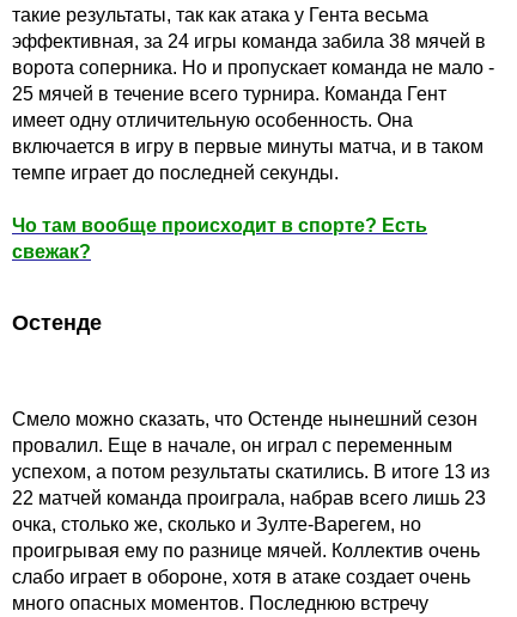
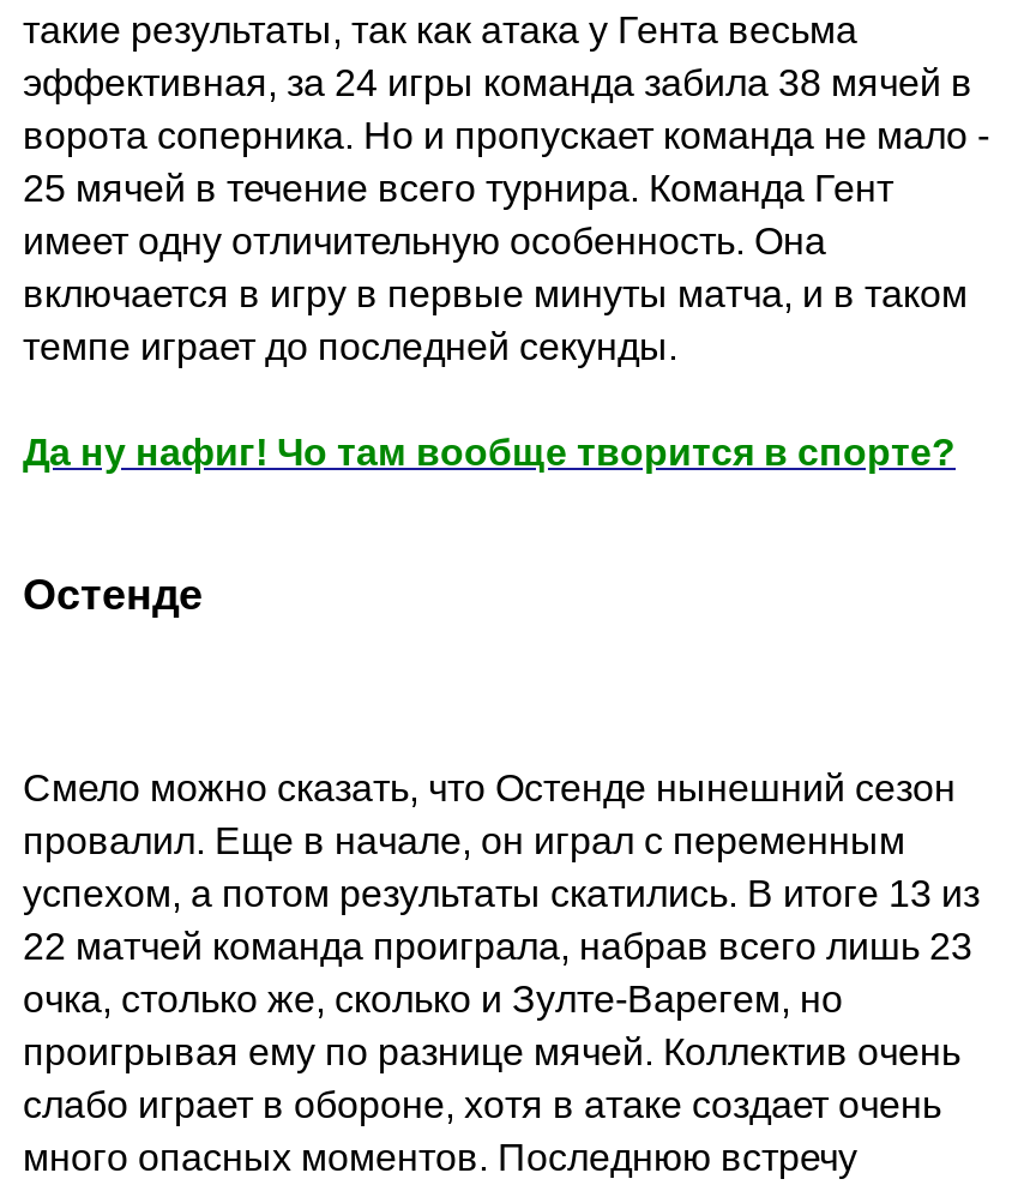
[12,215,427,262] Чо там вообще происходит в спорте? Есть | свежак? -> [23,432,956,472] Да ну нафиг! Чо там вообще творится в спорте?

